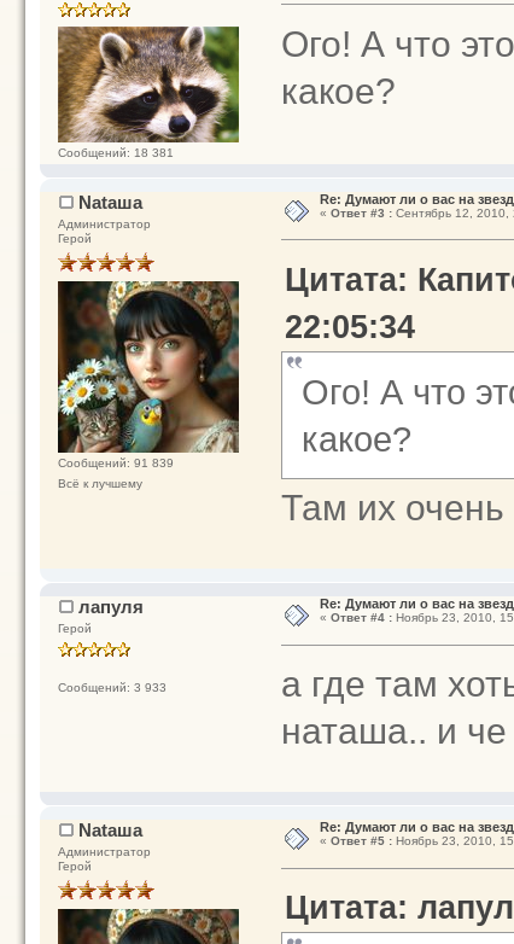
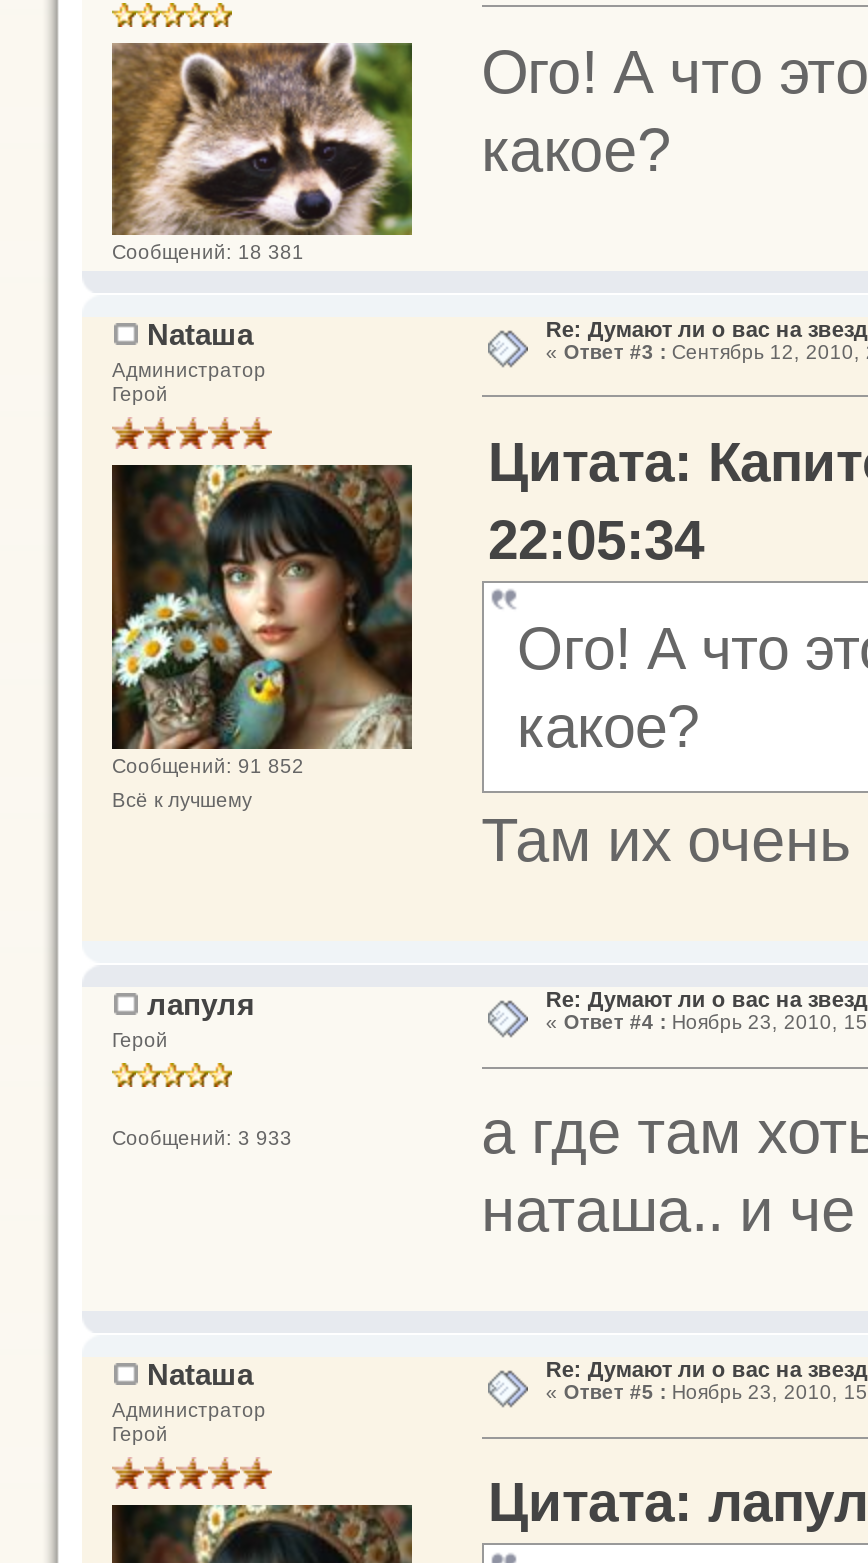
[58,456,174,469] Сообщений: 91 839 -> [112,754,304,776] Сообщений: 91 852

